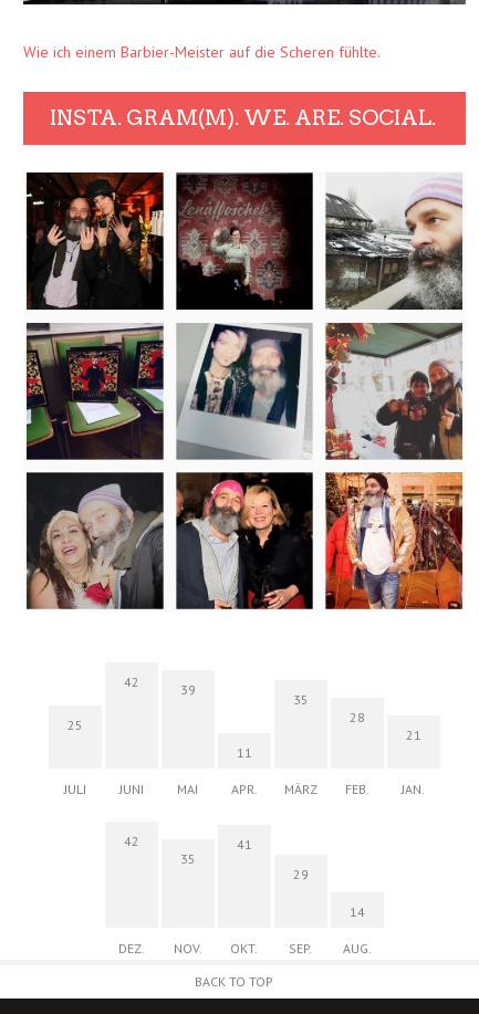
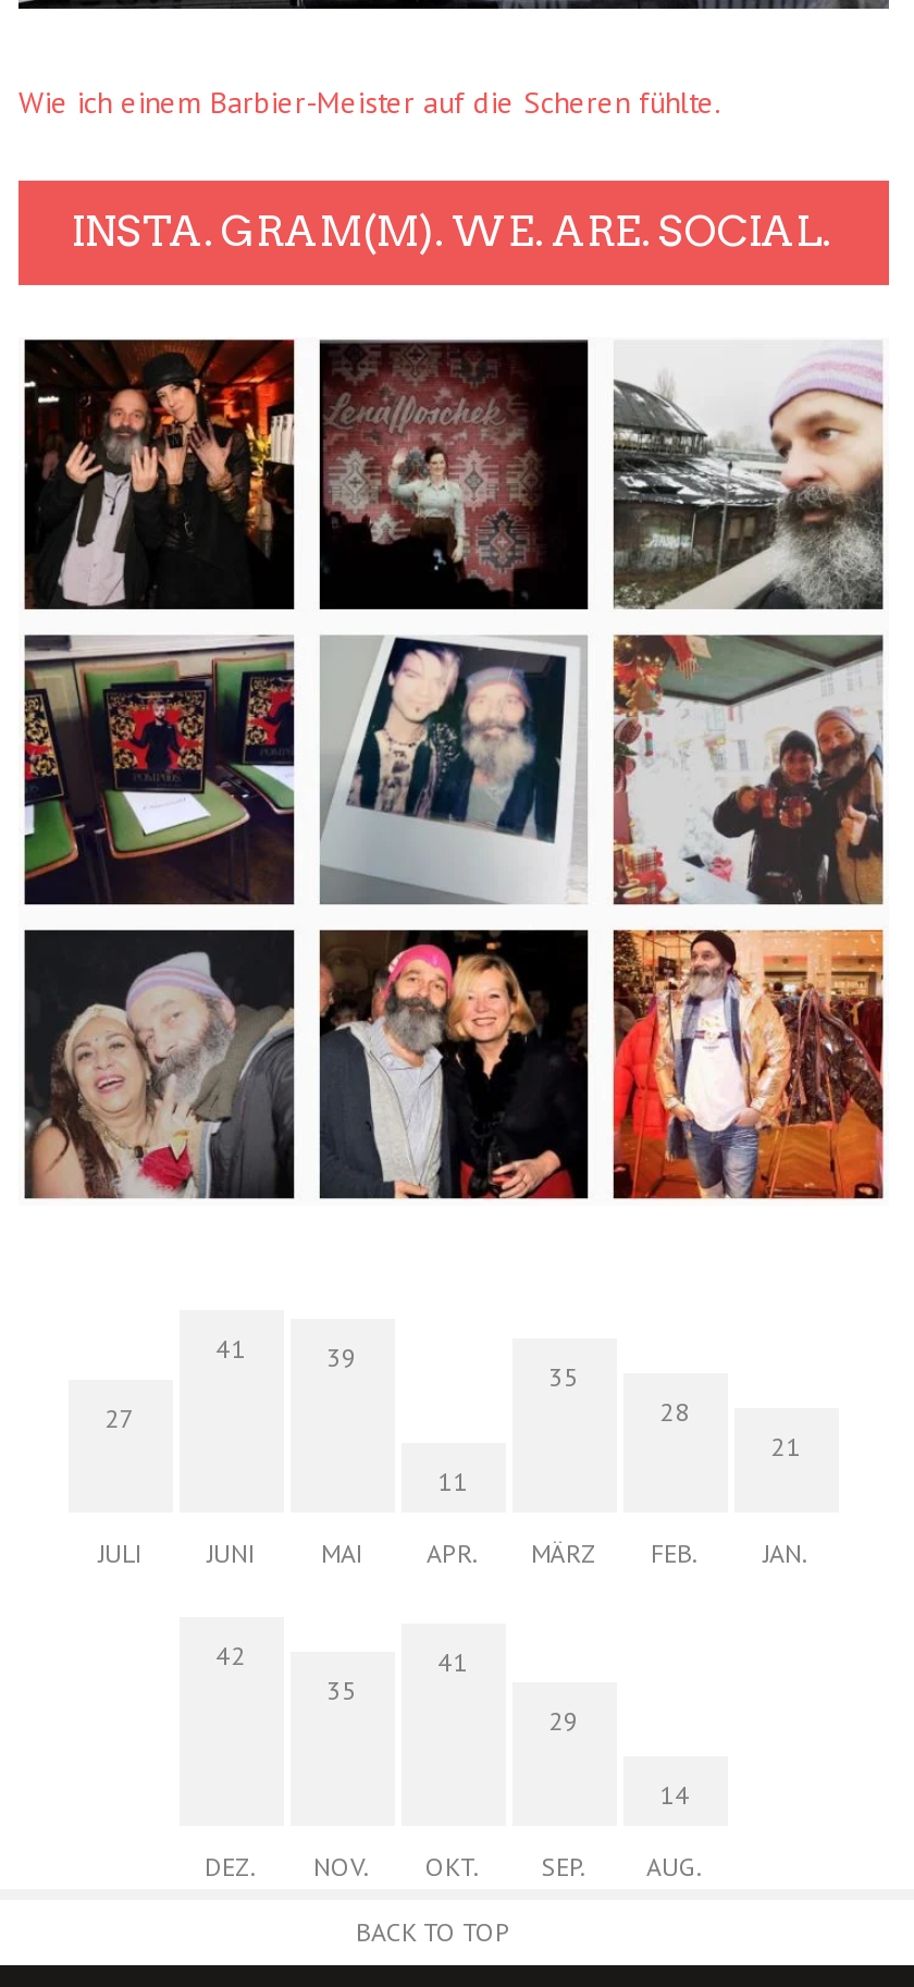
[123,674,139,690] 42 -> [215,1331,246,1363] 41
[67,717,82,733] 25 -> [104,1400,135,1433] 27

